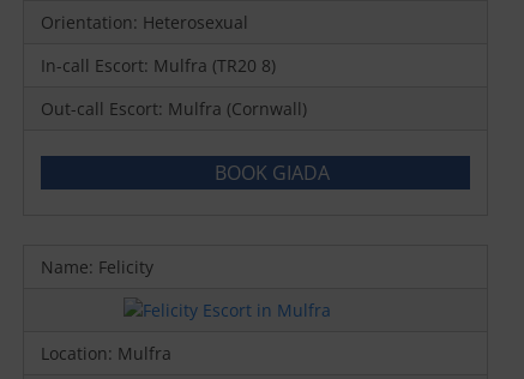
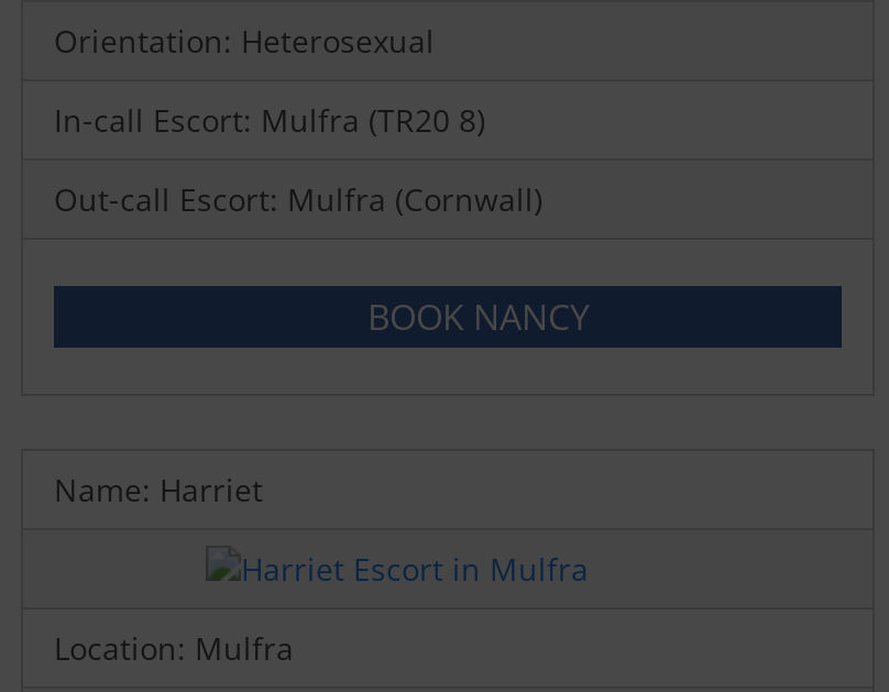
[210,160,330,186] BOOK GIADA -> [359,293,590,341] BOOK NANCY
[41,255,153,278] Name: Felicity -> [54,469,263,510] Name: Harriet

